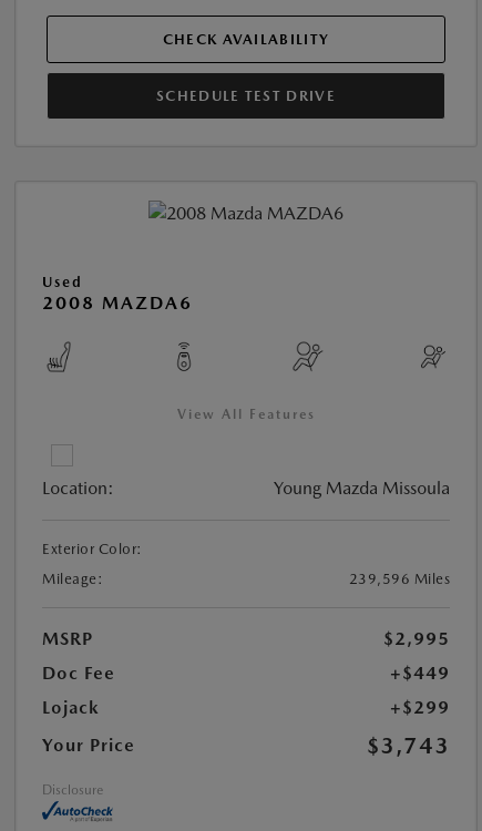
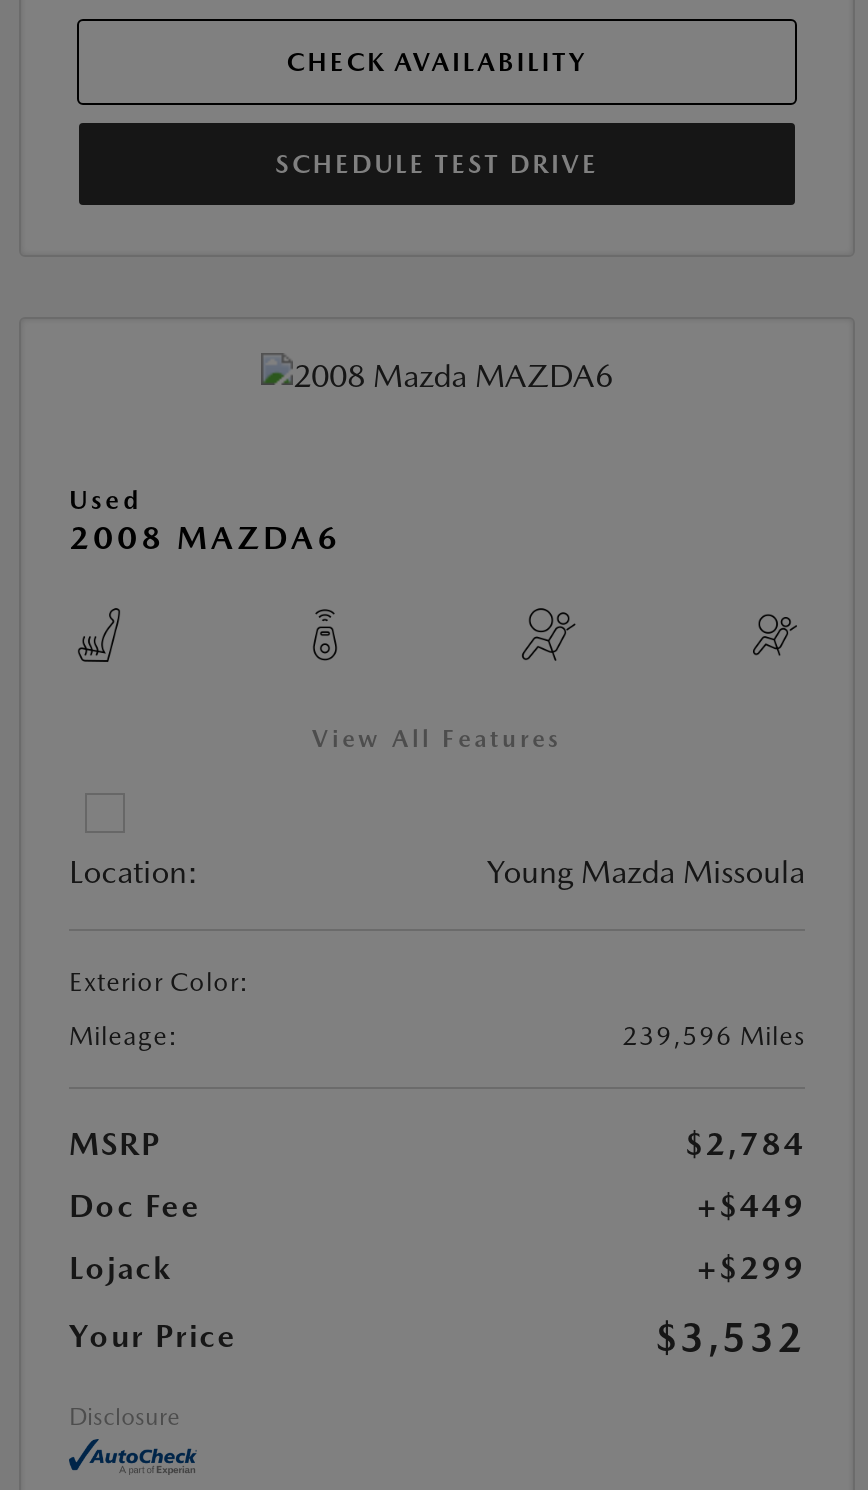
[383,628,450,649] $2,995 -> [685,1126,805,1164] $2,784
[367,732,450,759] $3,743 -> [655,1314,805,1362] $3,532

